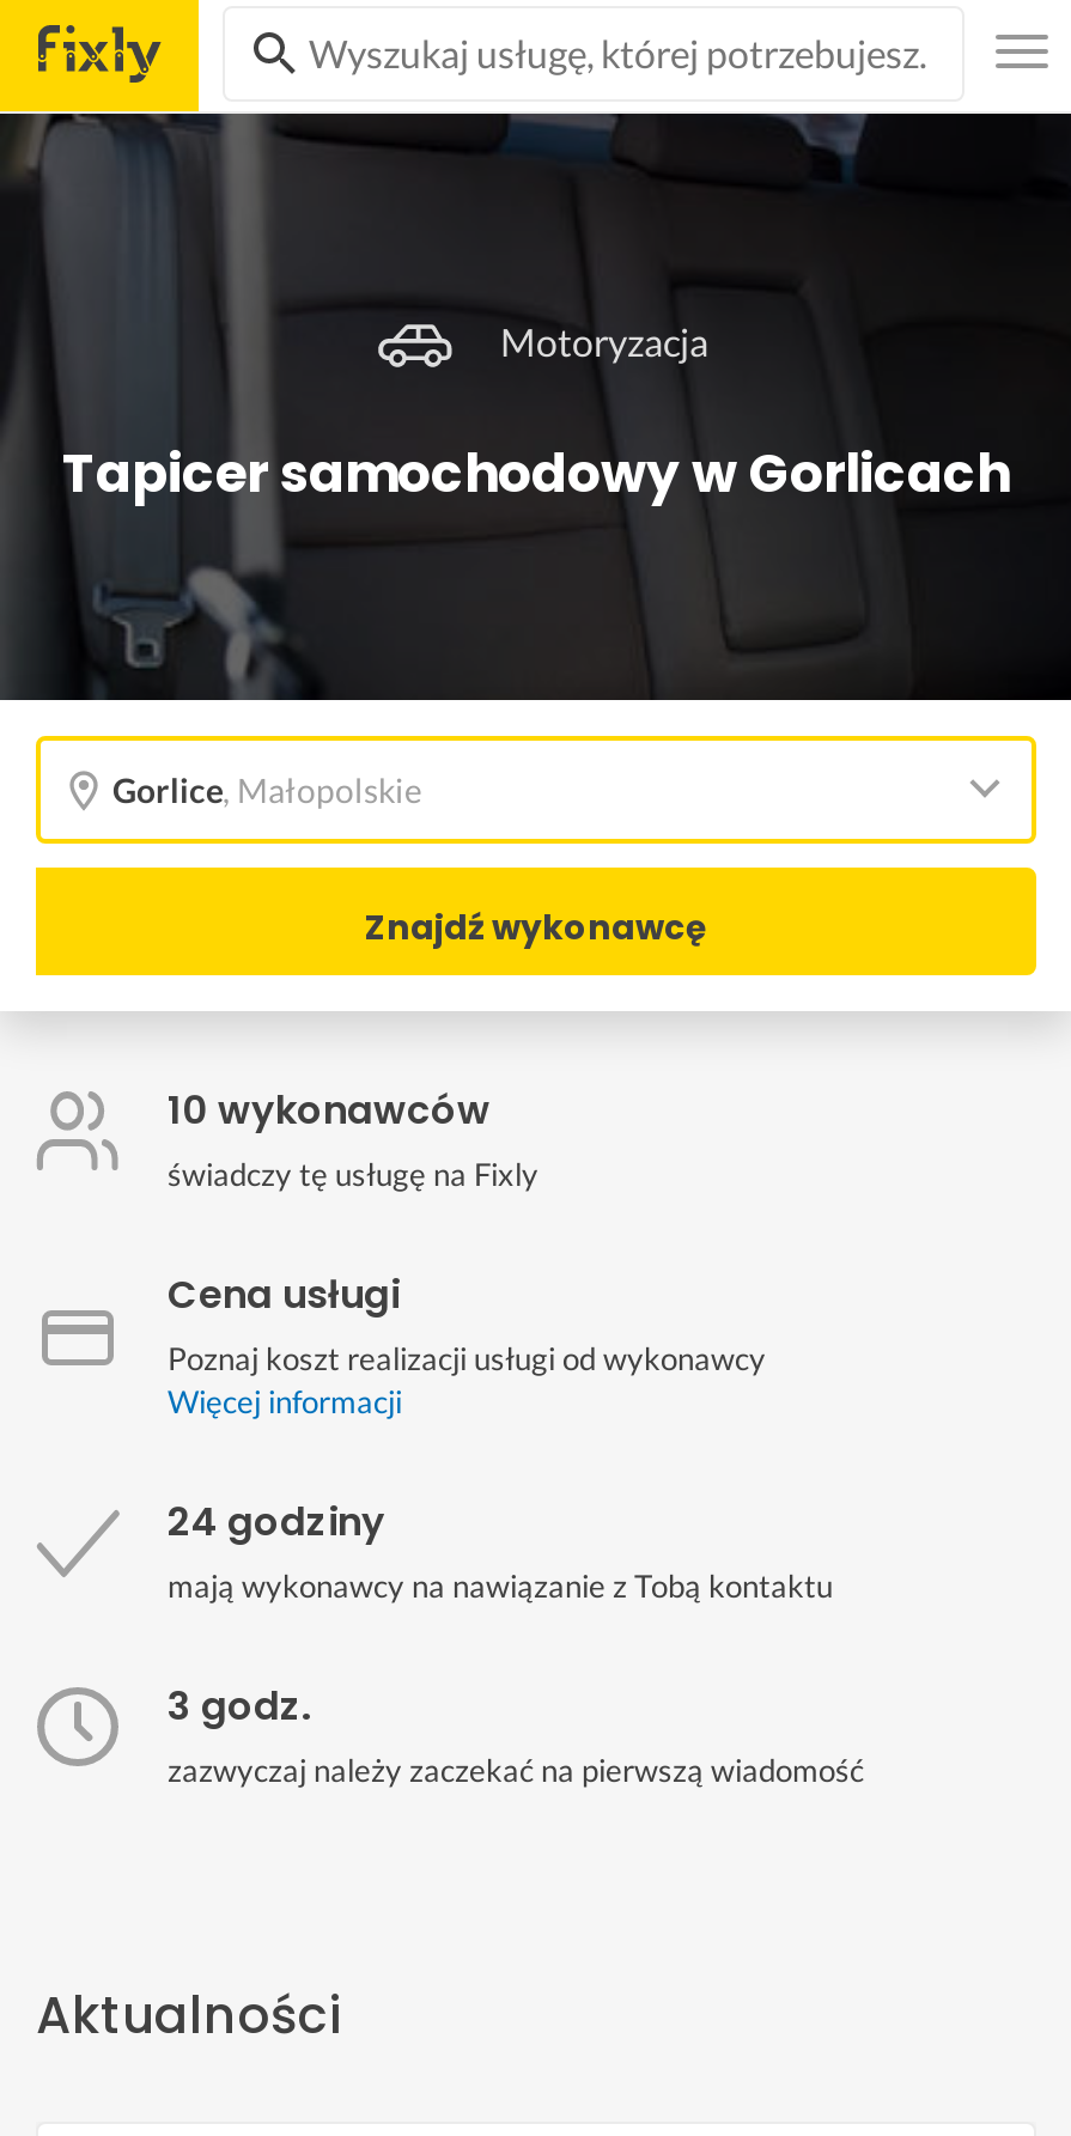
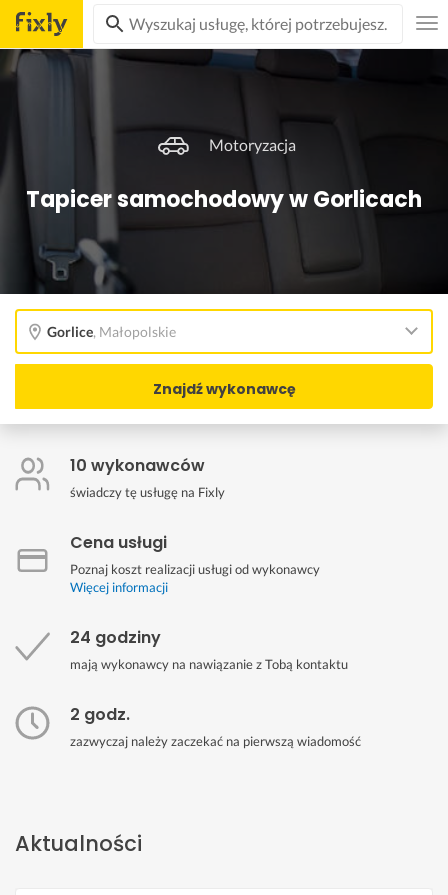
[168,1679,311,1734] 3 godz. -> [70,703,130,726] 2 godz.

